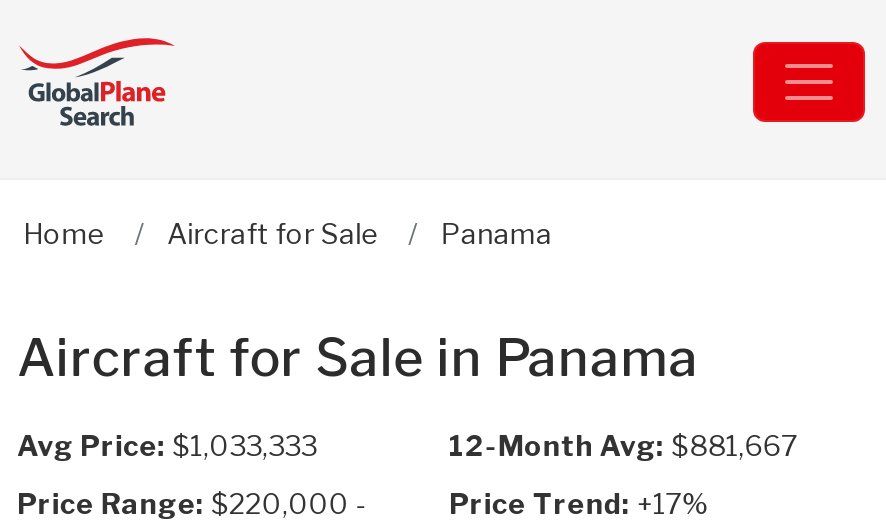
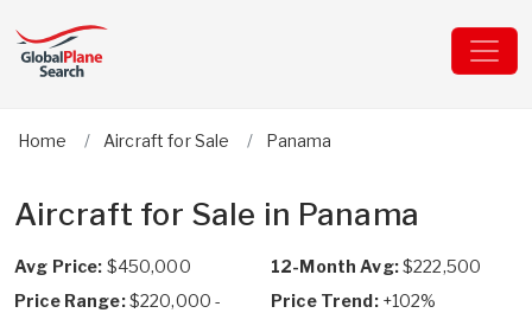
[17,428,317,462] Avg Price: $1,033,333 -> [14,256,191,276] Avg Price: $450,000
[449,428,797,462] 12-Month Avg: $881,667 -> [271,256,481,276] 12-Month Avg: $222,500
[449,486,708,520] Price Trend: +17% -> [271,290,436,311] Price Trend: +102%

